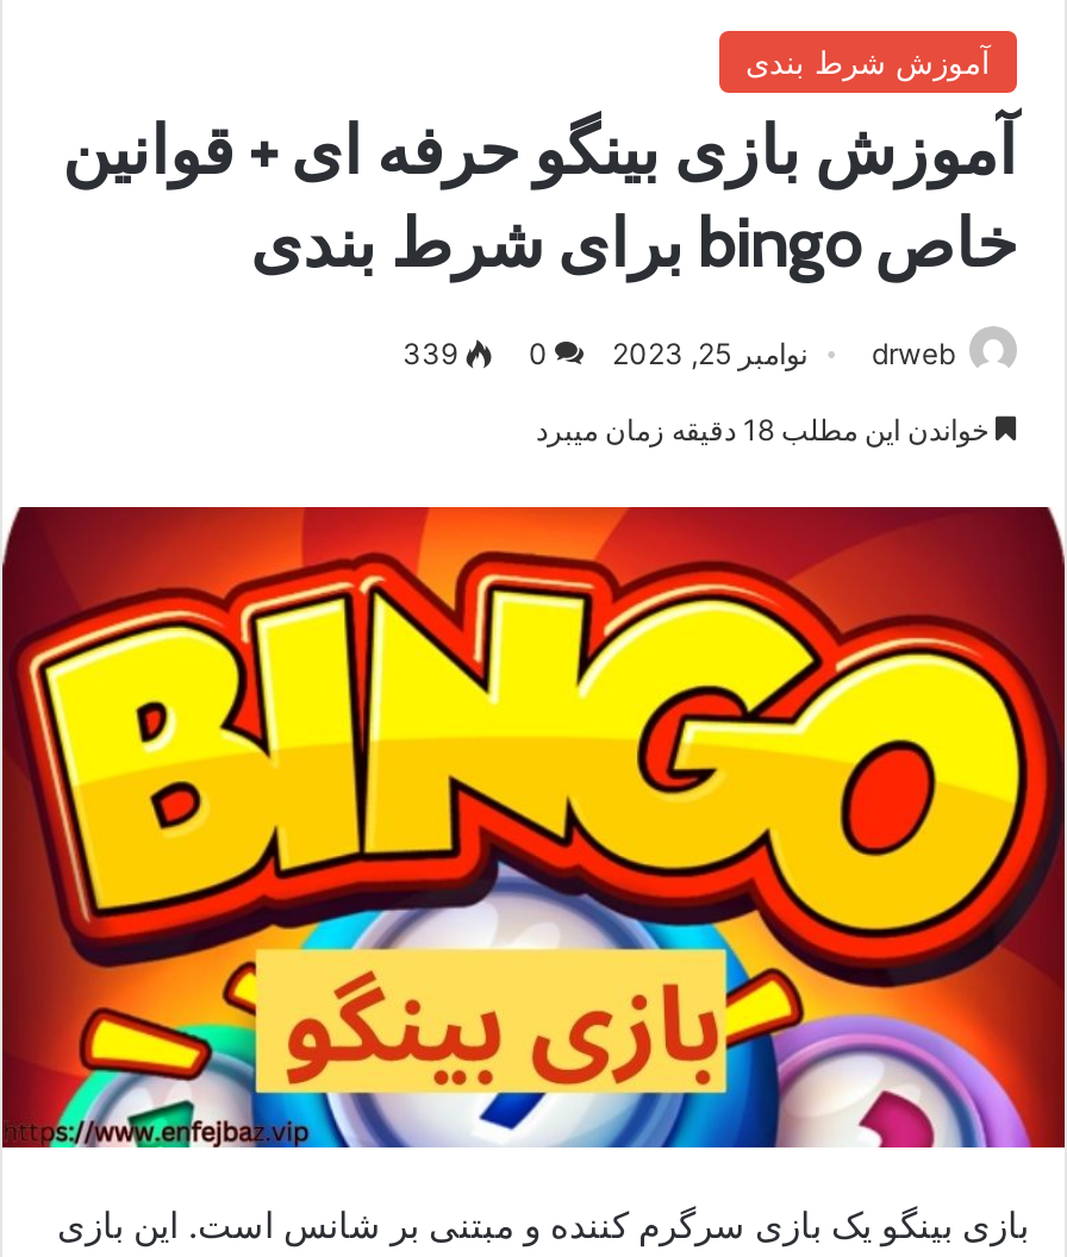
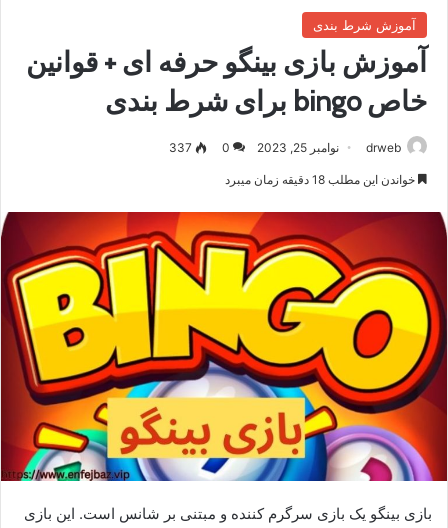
[403,336,548,371] 339 0 -> [169,140,230,155] 337 0

